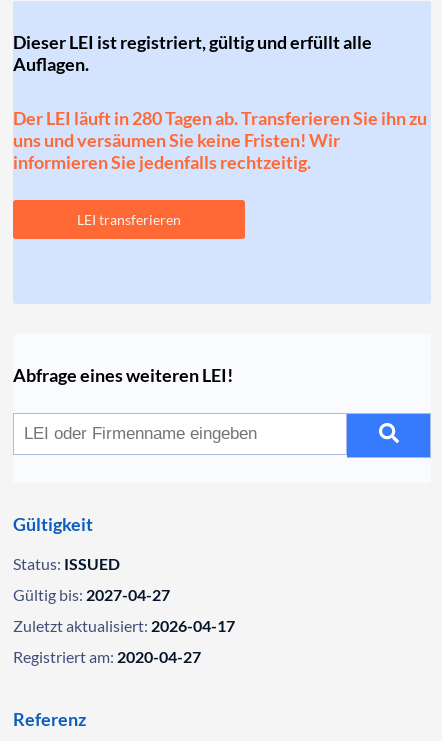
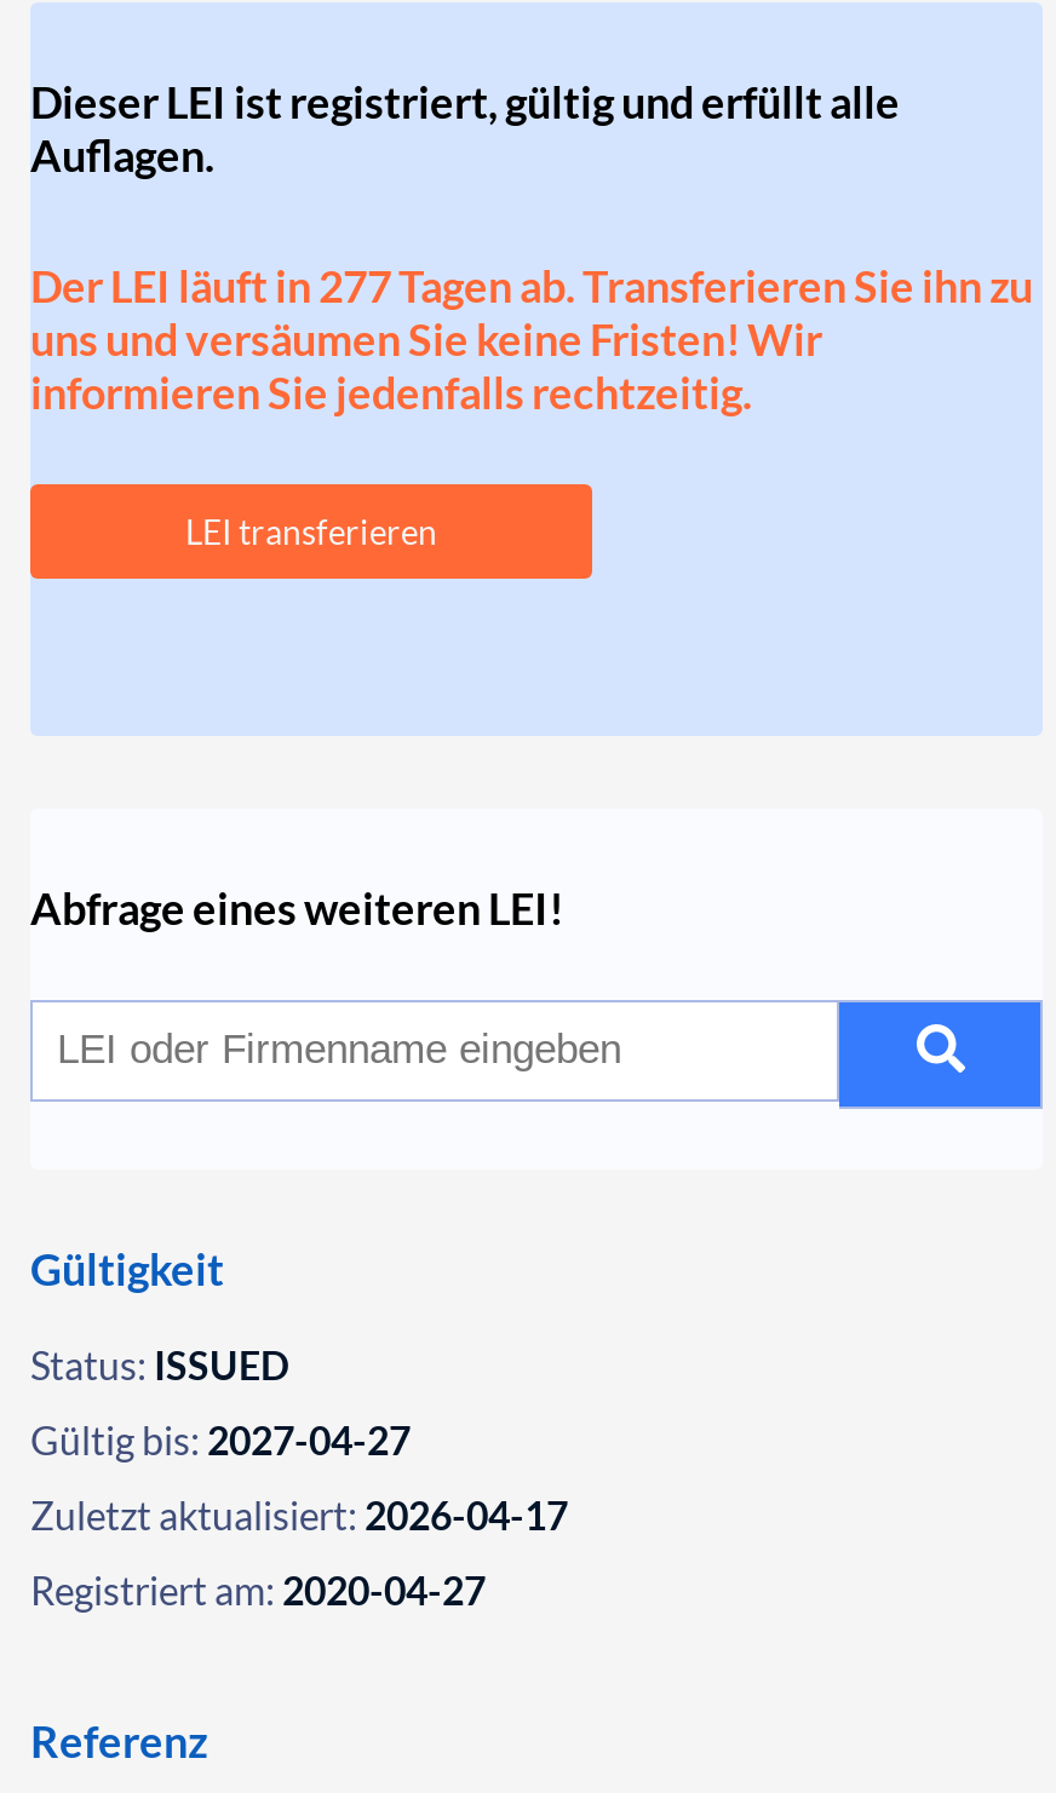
[13,107,427,129] Der LEI läuft in 280 Tagen ab. Transferieren Sie ihn zu -> [30,259,1033,312] Der LEI läuft in 277 Tagen ab. Transferieren Sie ihn zu

